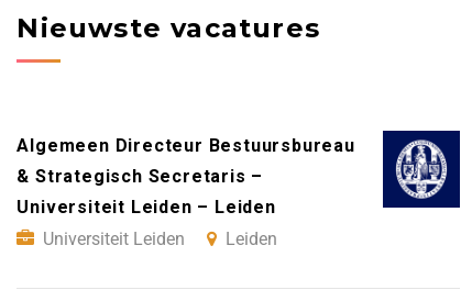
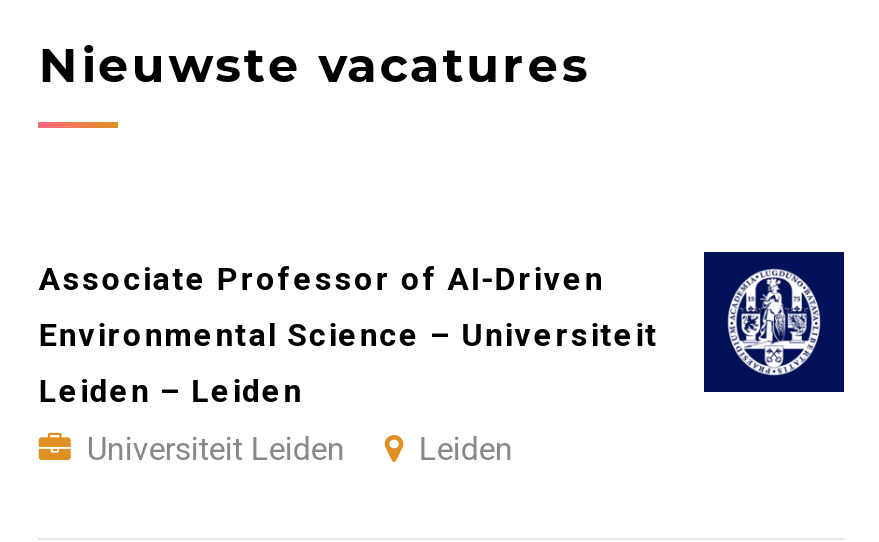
[17,135,355,155] Algemeen Directeur Bestuursbureau -> [39,259,604,297] Associate Professor of AI-Driven
[17,165,263,186] & Strategisch Secretaris – -> [39,315,658,353] Environmental Science – Universiteit
[17,196,276,217] Universiteit Leiden – Leiden -> [39,371,303,409] Leiden – Leiden

